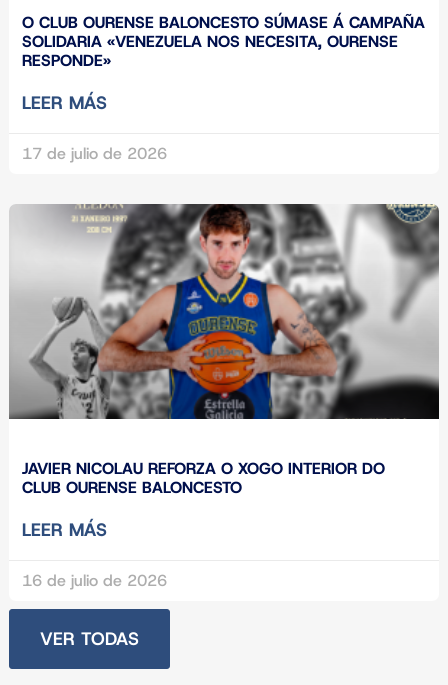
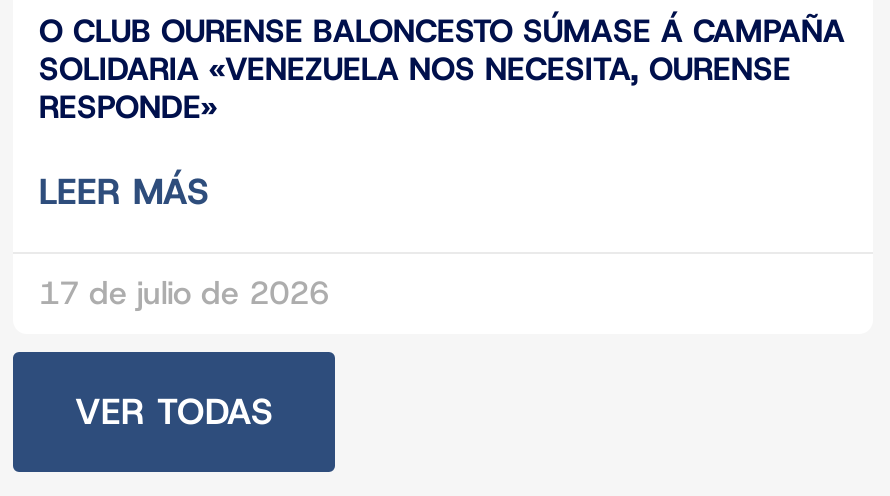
[8,203,440,591] [image] | JAVIER NICOLAU REFORZA O XOGO INTERIOR DO | CLUB OURENSE BALONCESTO | LEER MÁS | 16 de julio de 2026 -> none

